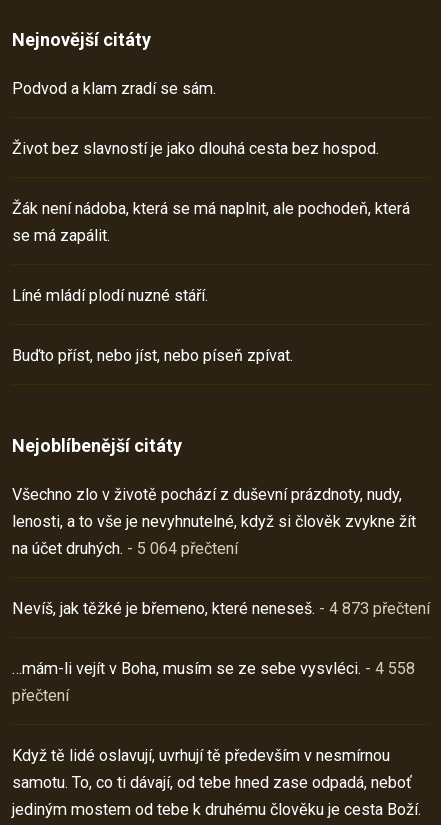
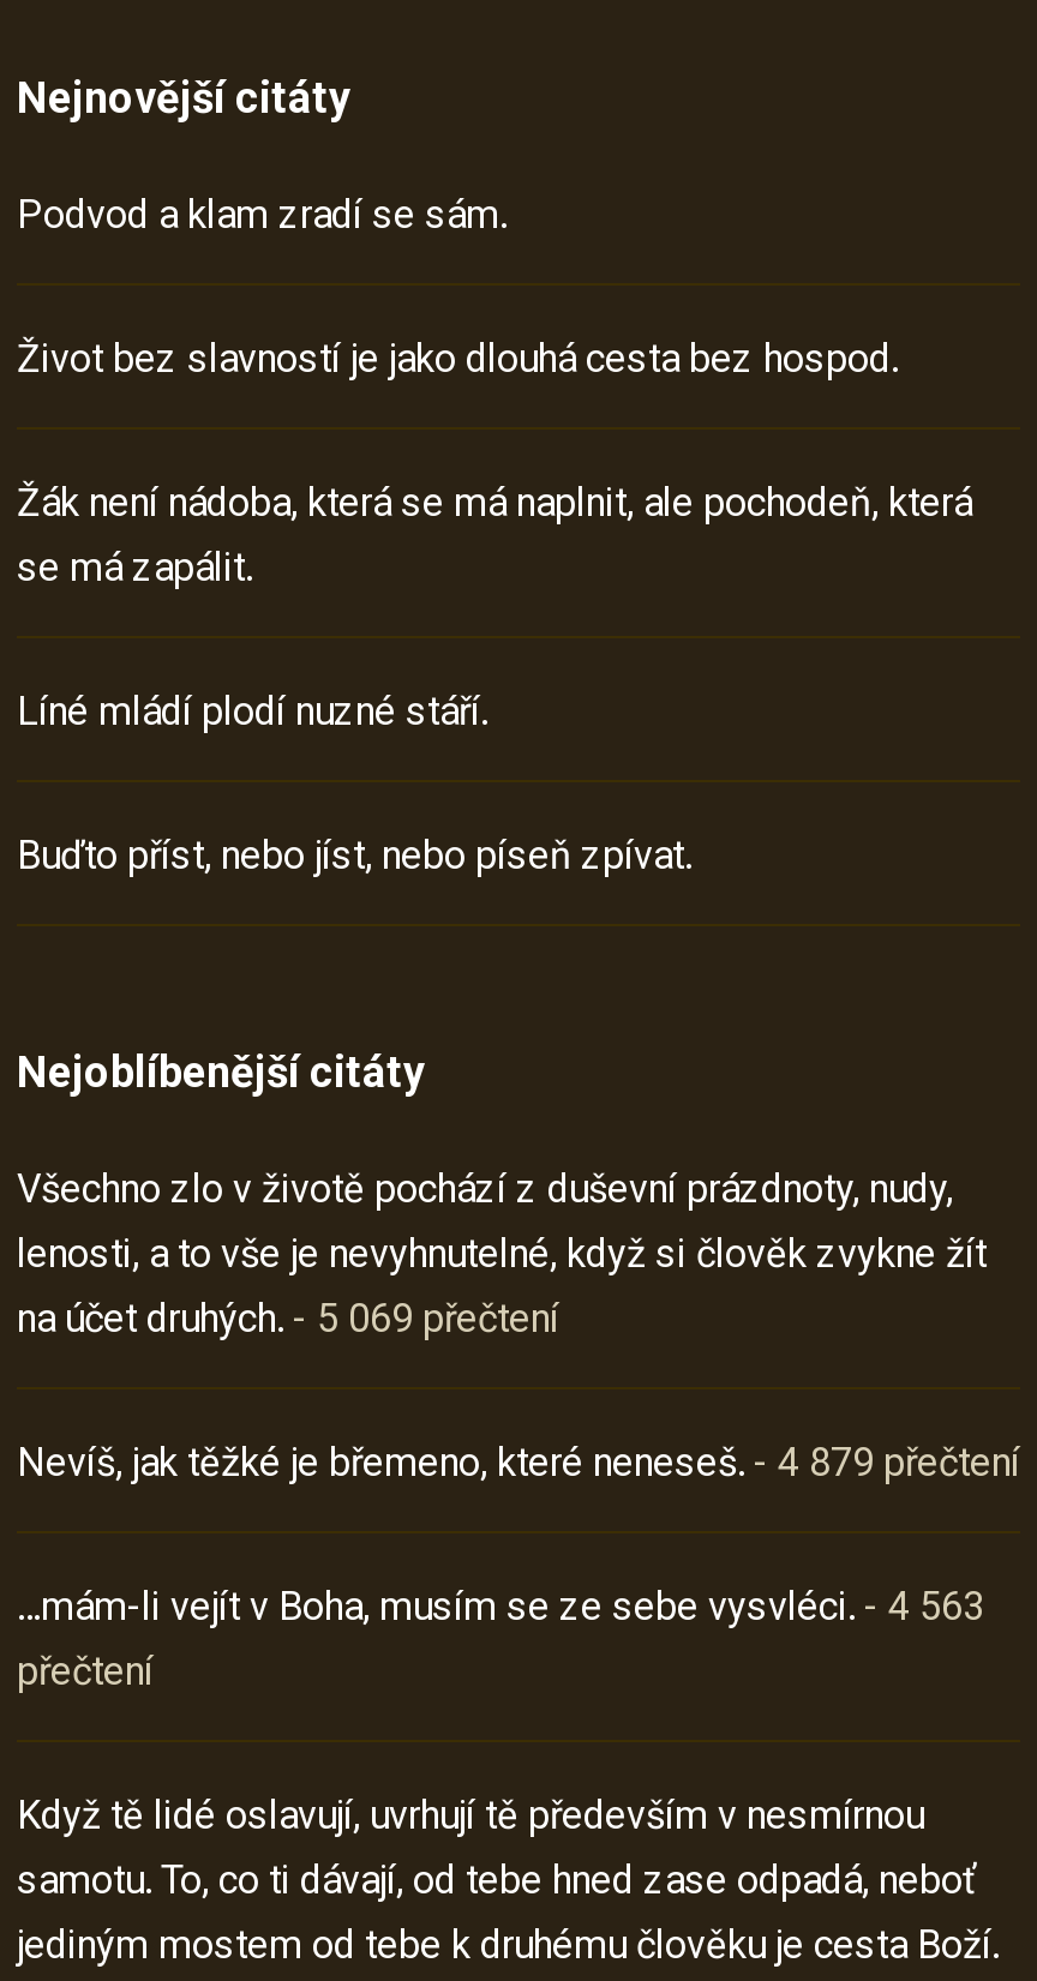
[12,539,238,558] na účet druhých. - 5 064 přečtení -> [17,1296,559,1341] na účet druhých. - 5 069 přečtení
[12,599,430,618] Nevíš, jak těžké je břemeno, které neneseš. - 4 873 přečtení -> [17,1440,1020,1485] Nevíš, jak těžké je břemeno, které neneseš. - 4 879 přečtení
[12,659,415,678] …mám-li vejít v Boha, musím se ze sebe vysvléci. - 4 558 -> [17,1584,984,1629] …mám-li vejít v Boha, musím se ze sebe vysvléci. - 4 563

